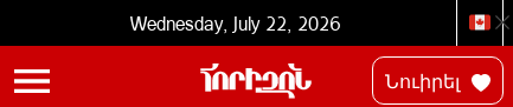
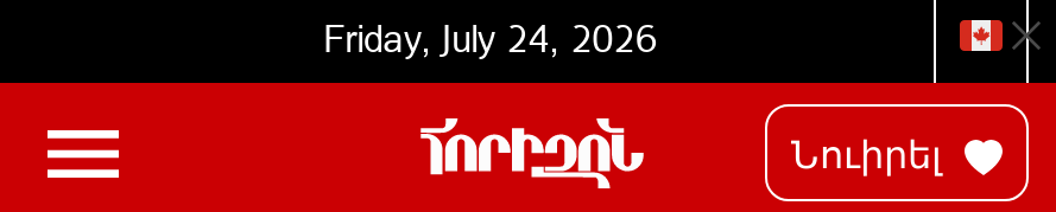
[130,11,340,34] Wednesday, July 22, 2026 -> [323,13,656,58] Friday, July 24, 2026

